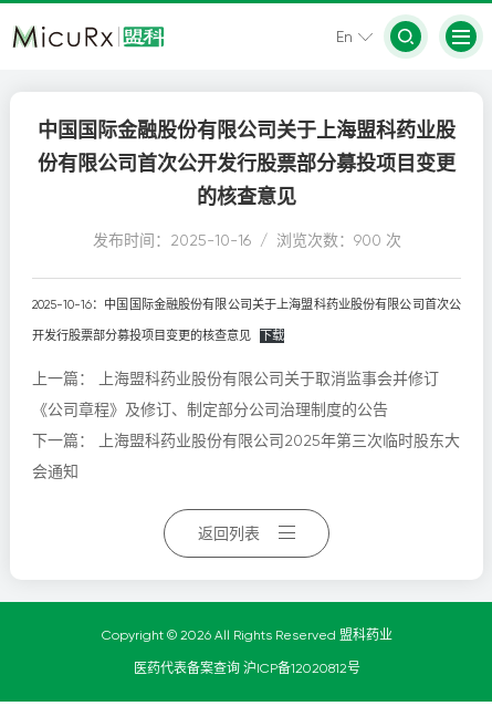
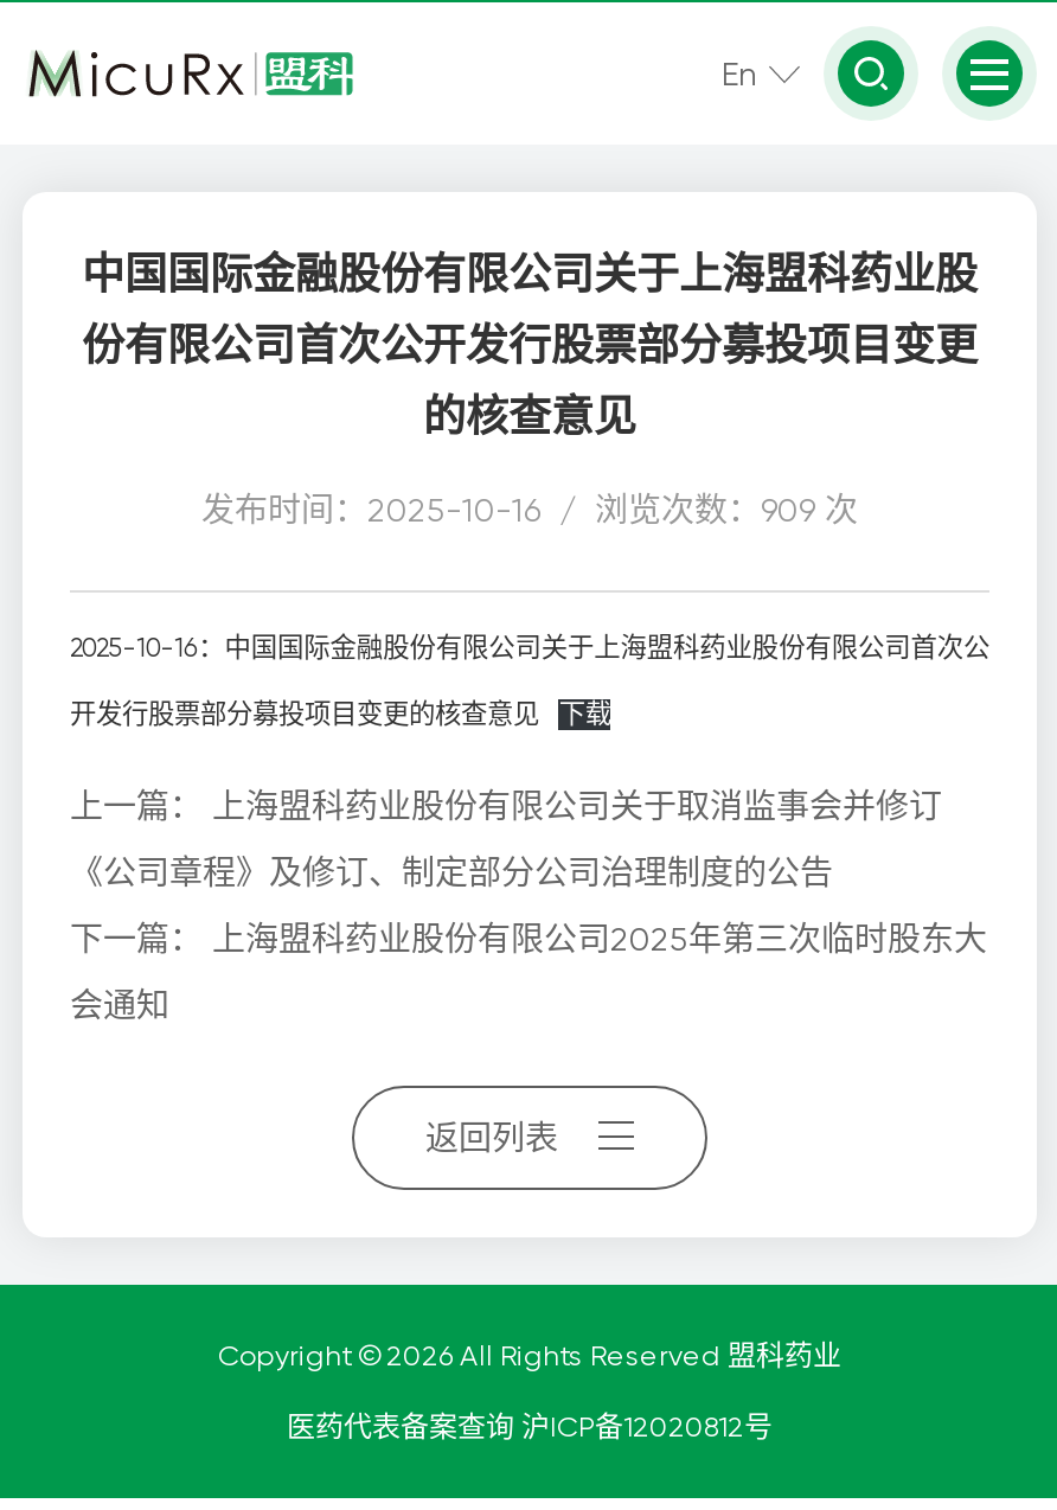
[92,231,401,249] 发布时间：2025-10-16 / 浏览次数：900 次 -> [201,491,858,529] 发布时间：2025-10-16 / 浏览次数：909 次

